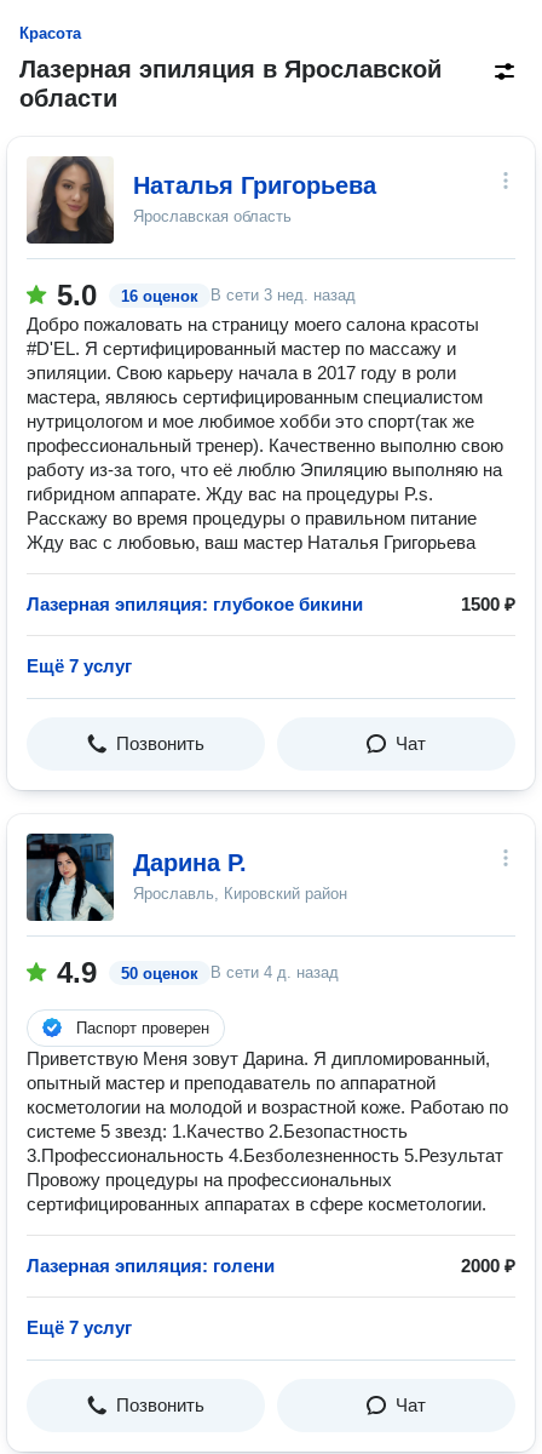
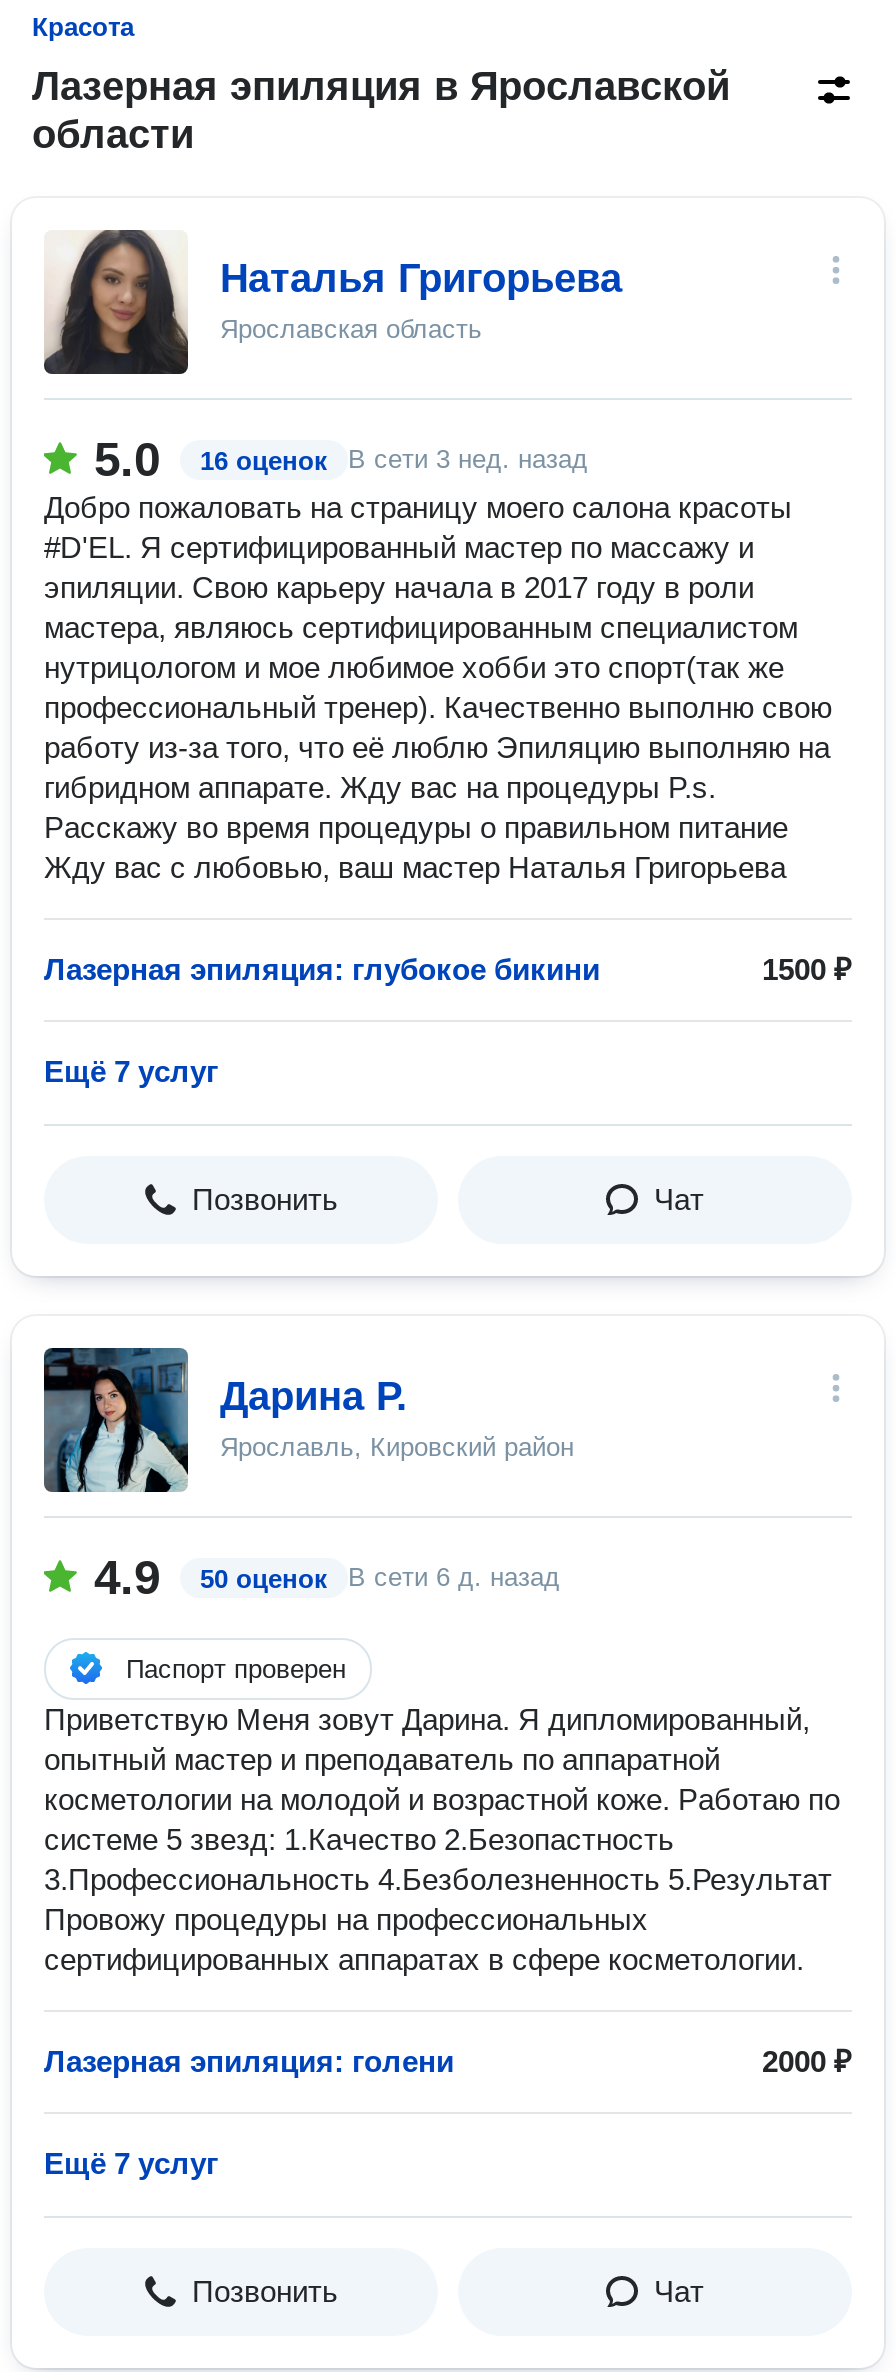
[57,956,339,989] 4.9 50 оценок В сети 4 д. назад -> [94,1550,560,1604] 4.9 50 оценок В сети 6 д. назад

